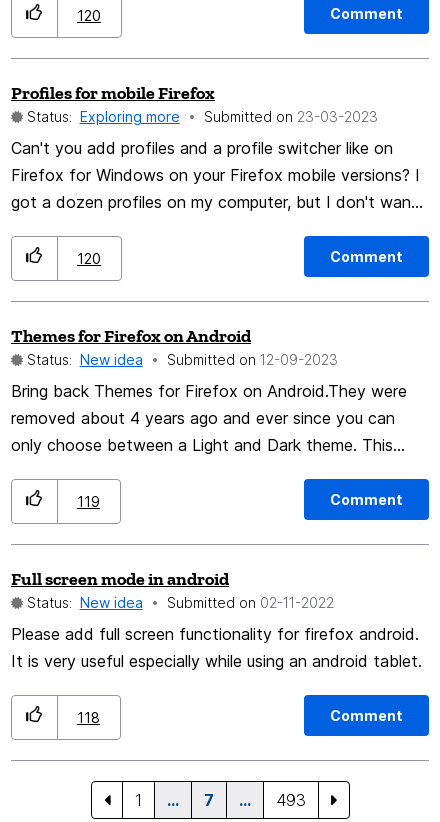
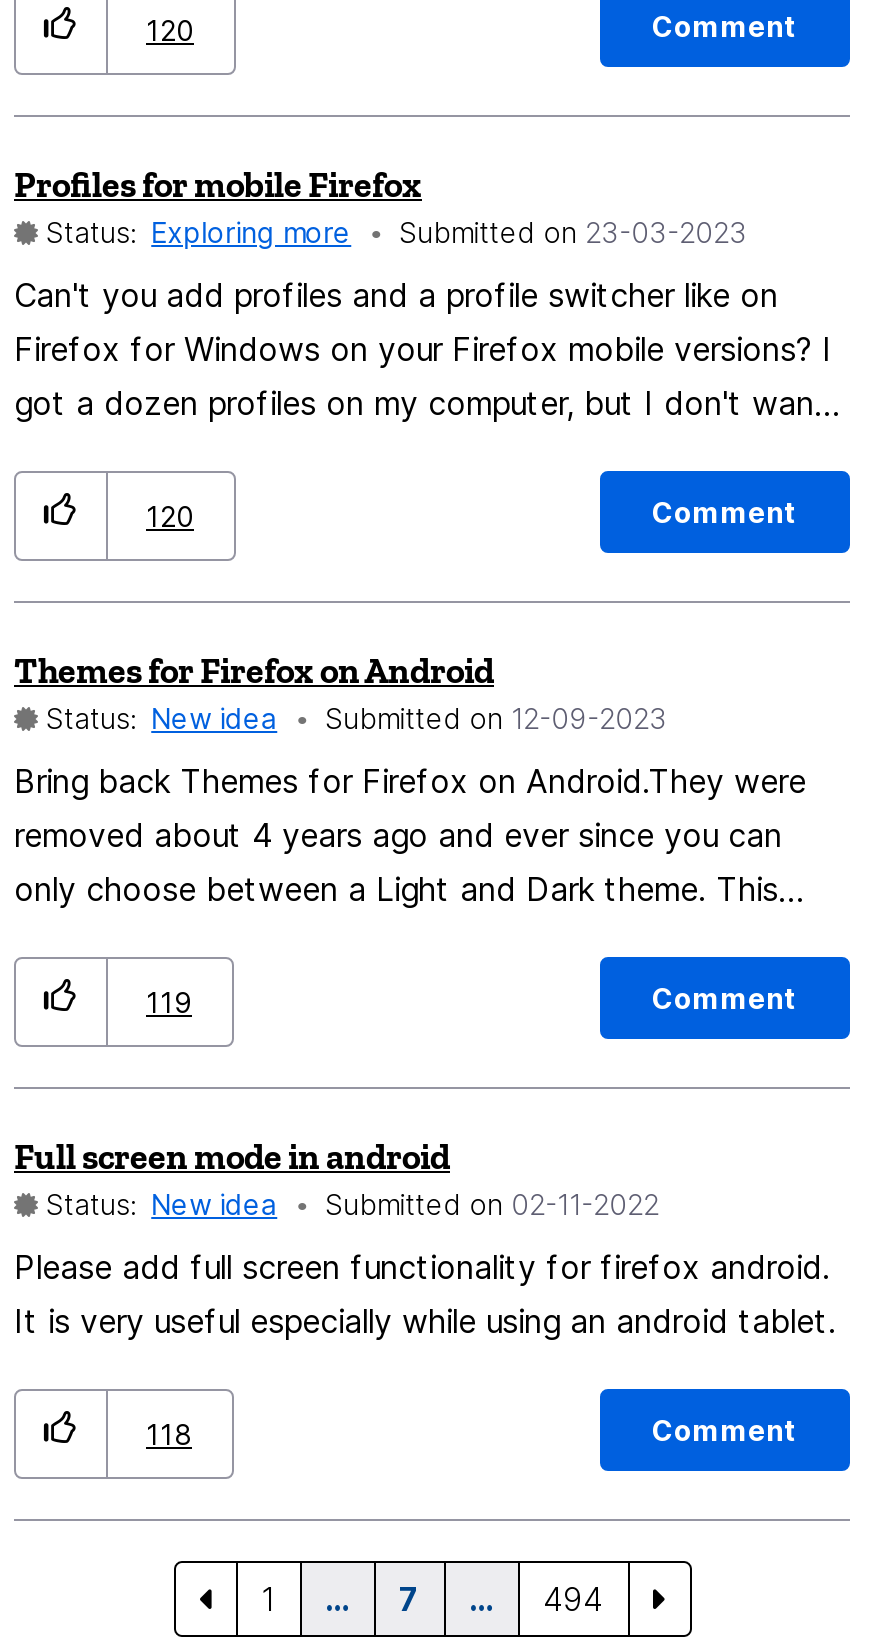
[275,790,305,810] 493 -> [543,1580,603,1620] 494

